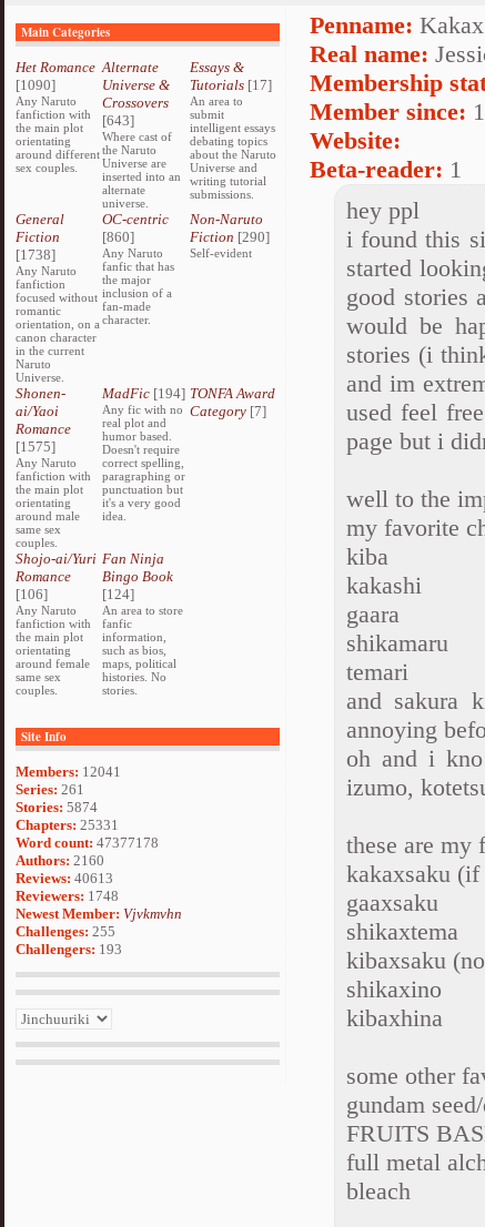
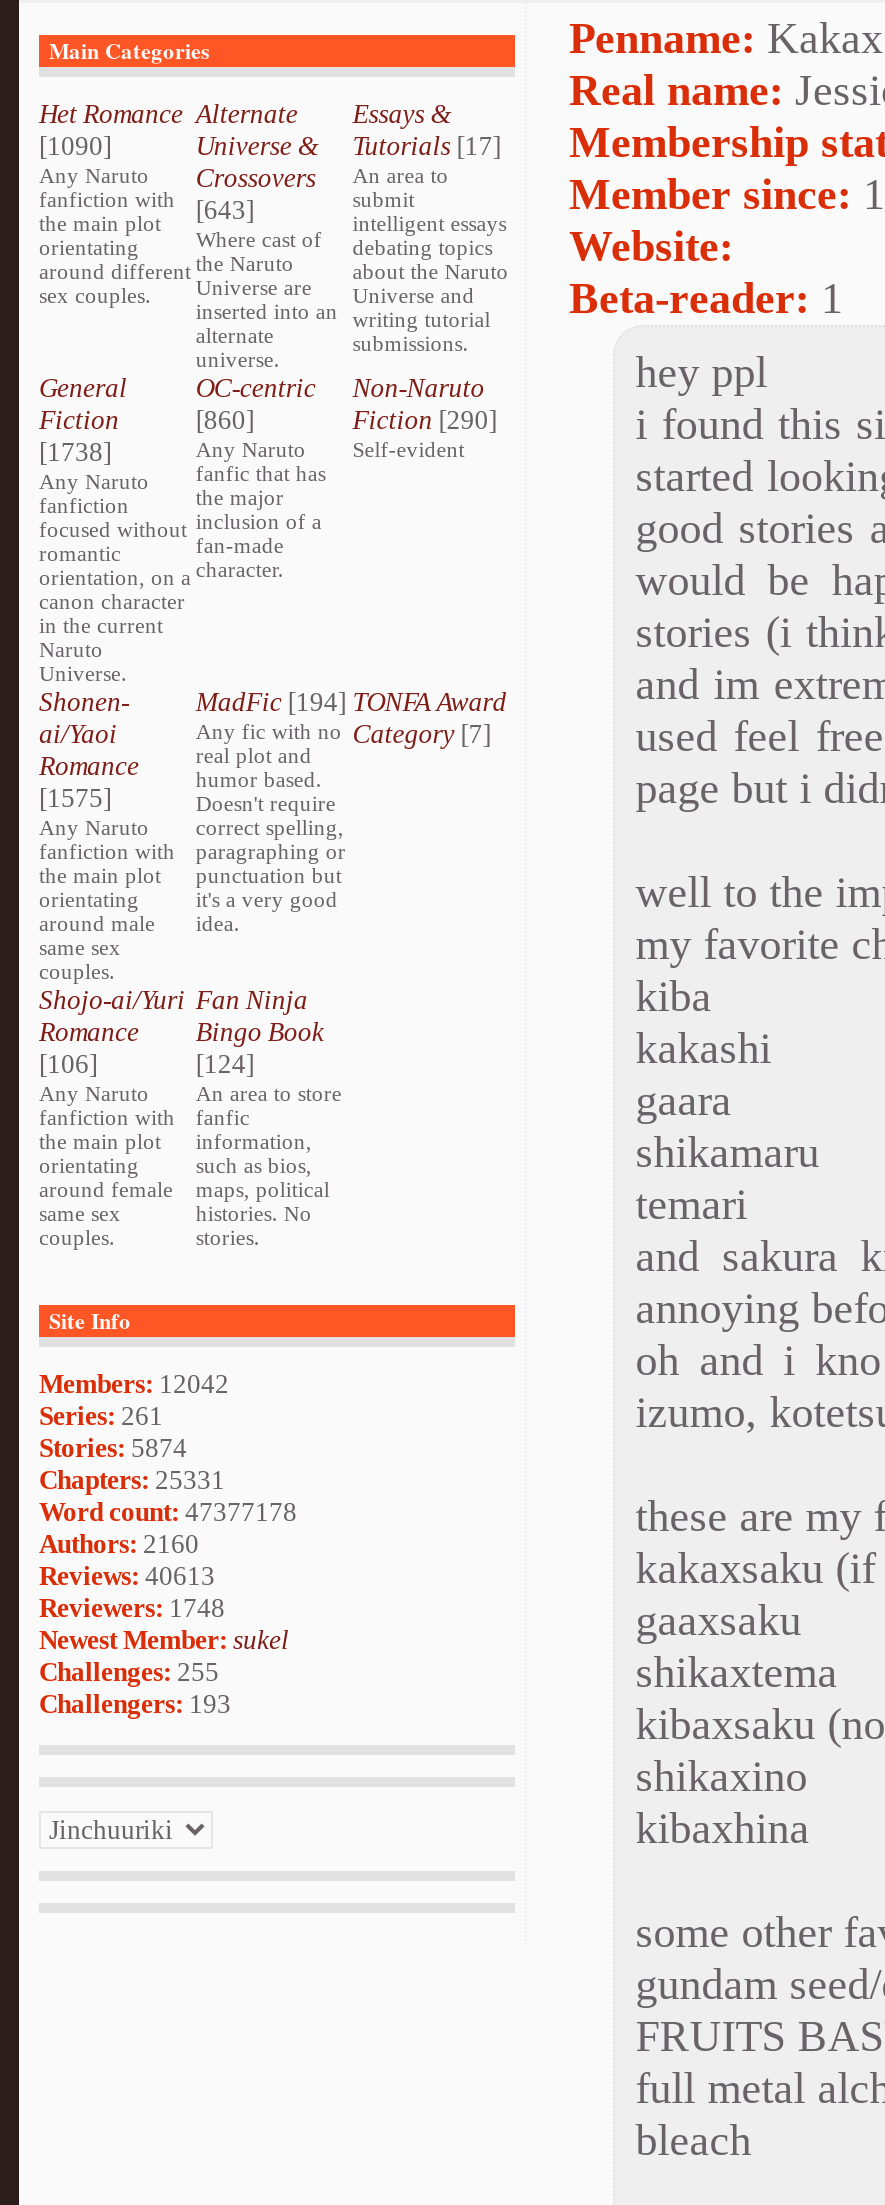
[16,763,121,780] Members: 12041 -> [39,1369,229,1399] Members: 12042
[16,905,182,922] Newest Member: Vjvkmvhn -> [39,1625,289,1655] Newest Member: sukel

